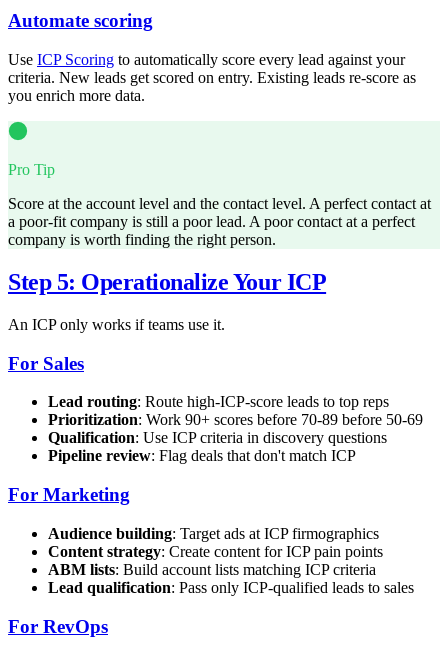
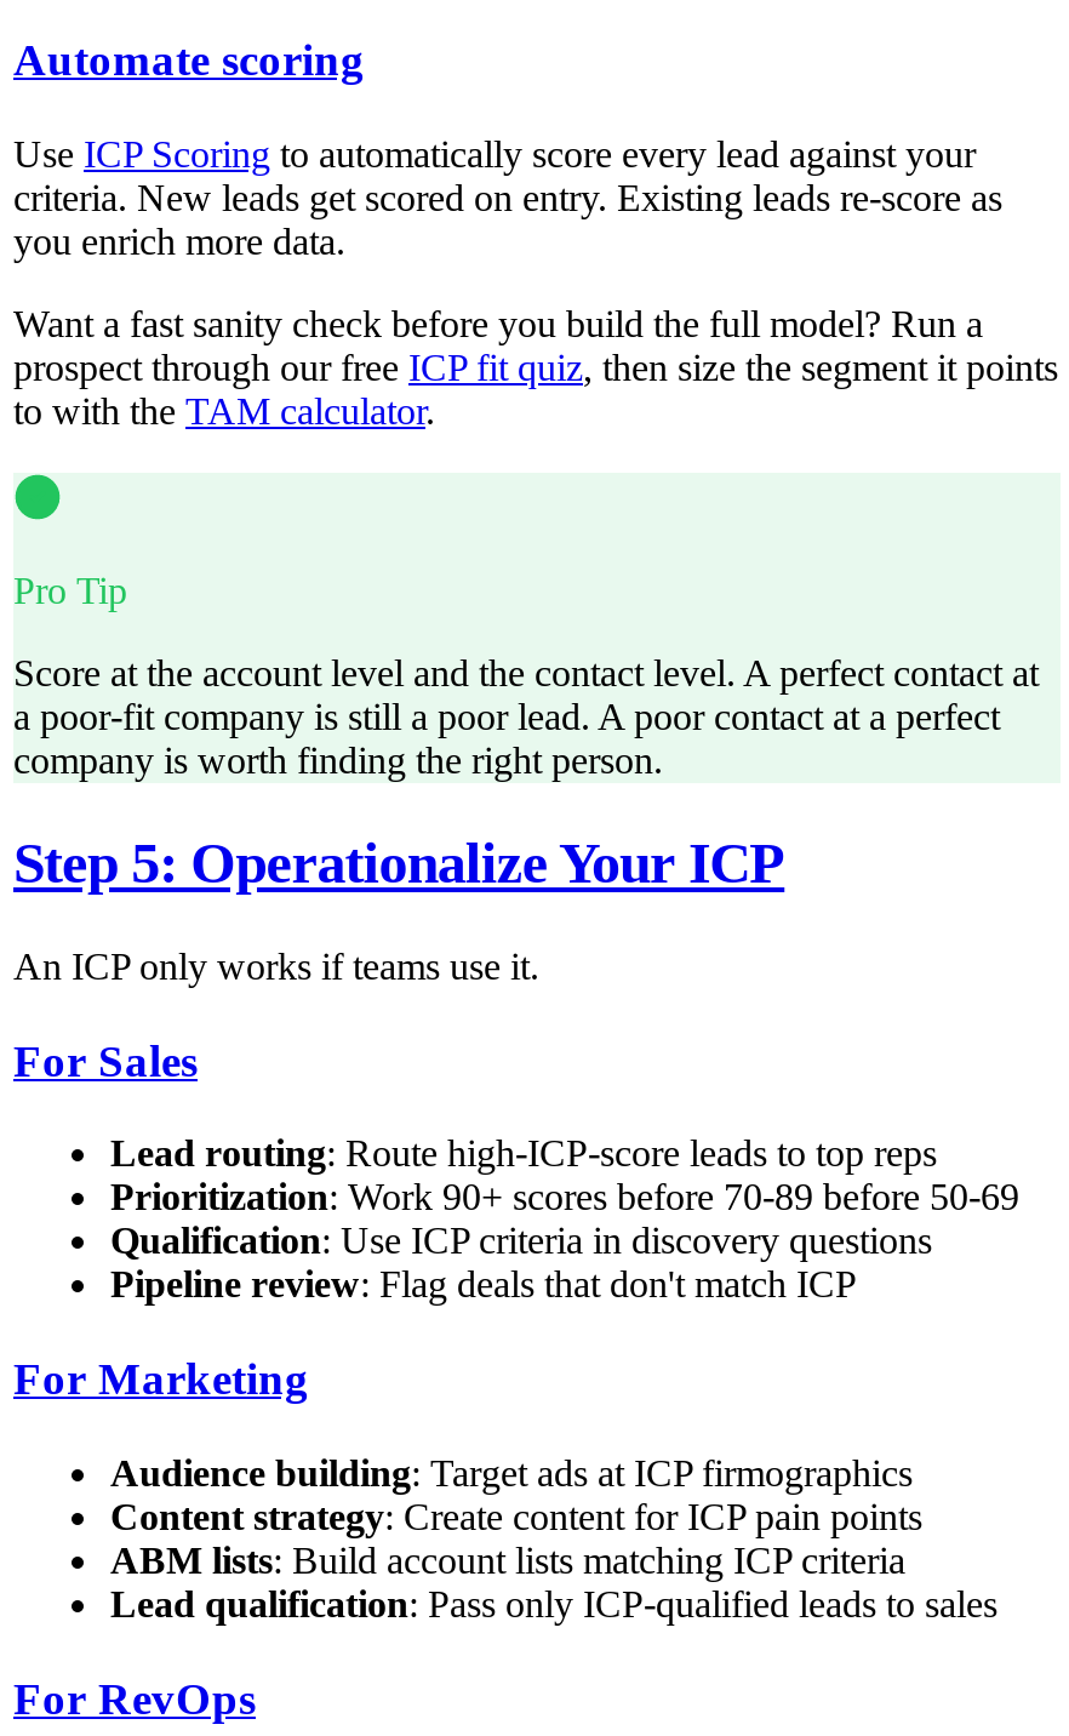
none -> [13,304,1058,432] Want a fast sanity check before you build the full model? Run a | prospect through our free ICP fit quiz, then size the segment it points | to with the TAM calculator.

